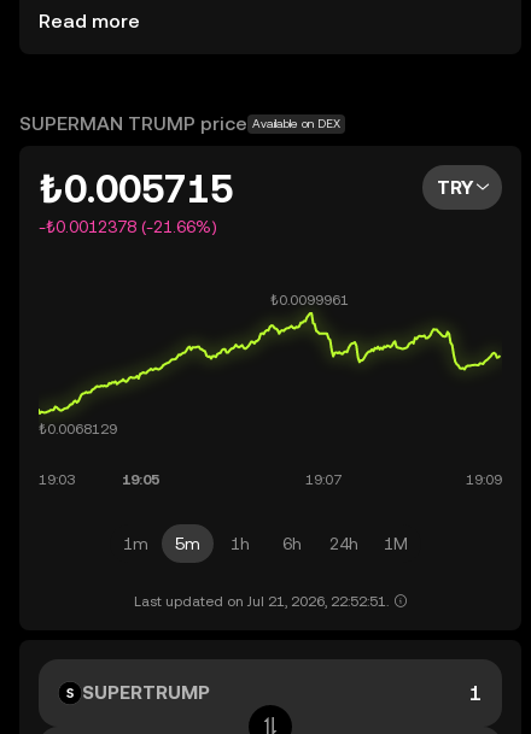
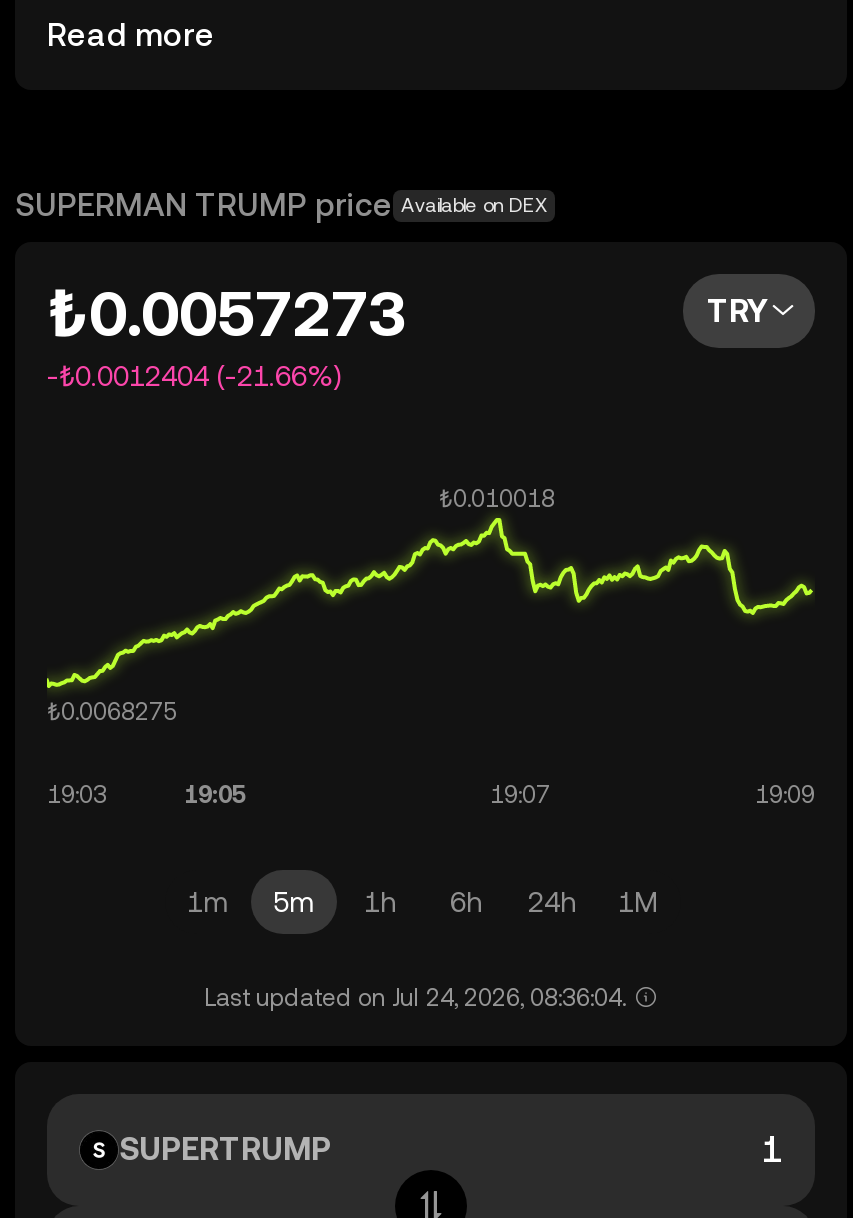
[39,166,233,211] ₺0.005715 -> [47,276,407,350] ₺0.0057273
[39,217,217,236] -₺0.0012378 (-21.66%) -> [47,360,343,392] -₺0.0012404 (-21.66%)
[133,593,388,610] Last updated on Jul 21, 2026, 22:52:51. -> [204,984,626,1012] Last updated on Jul 24, 2026, 08:36:04.

